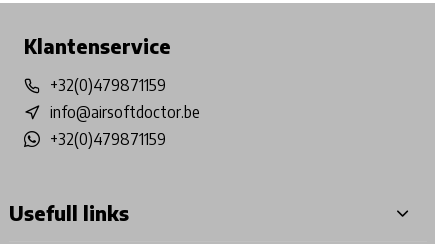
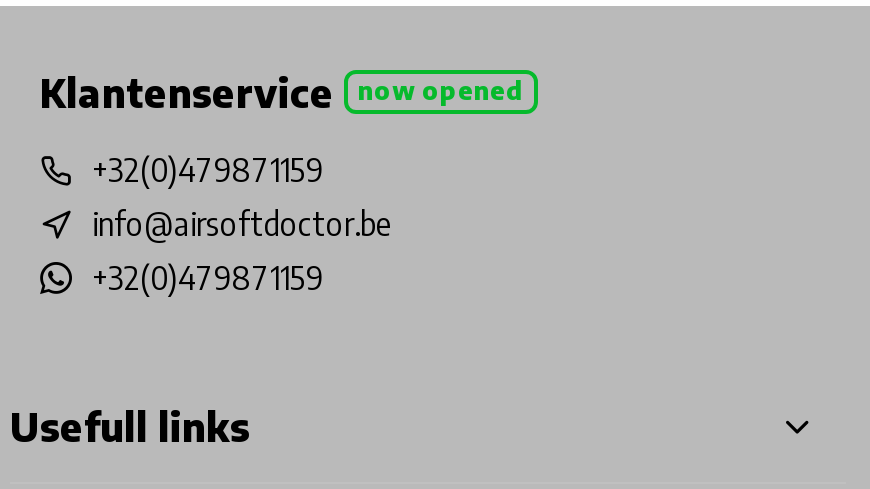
none -> [358,74,524,106] now opened

